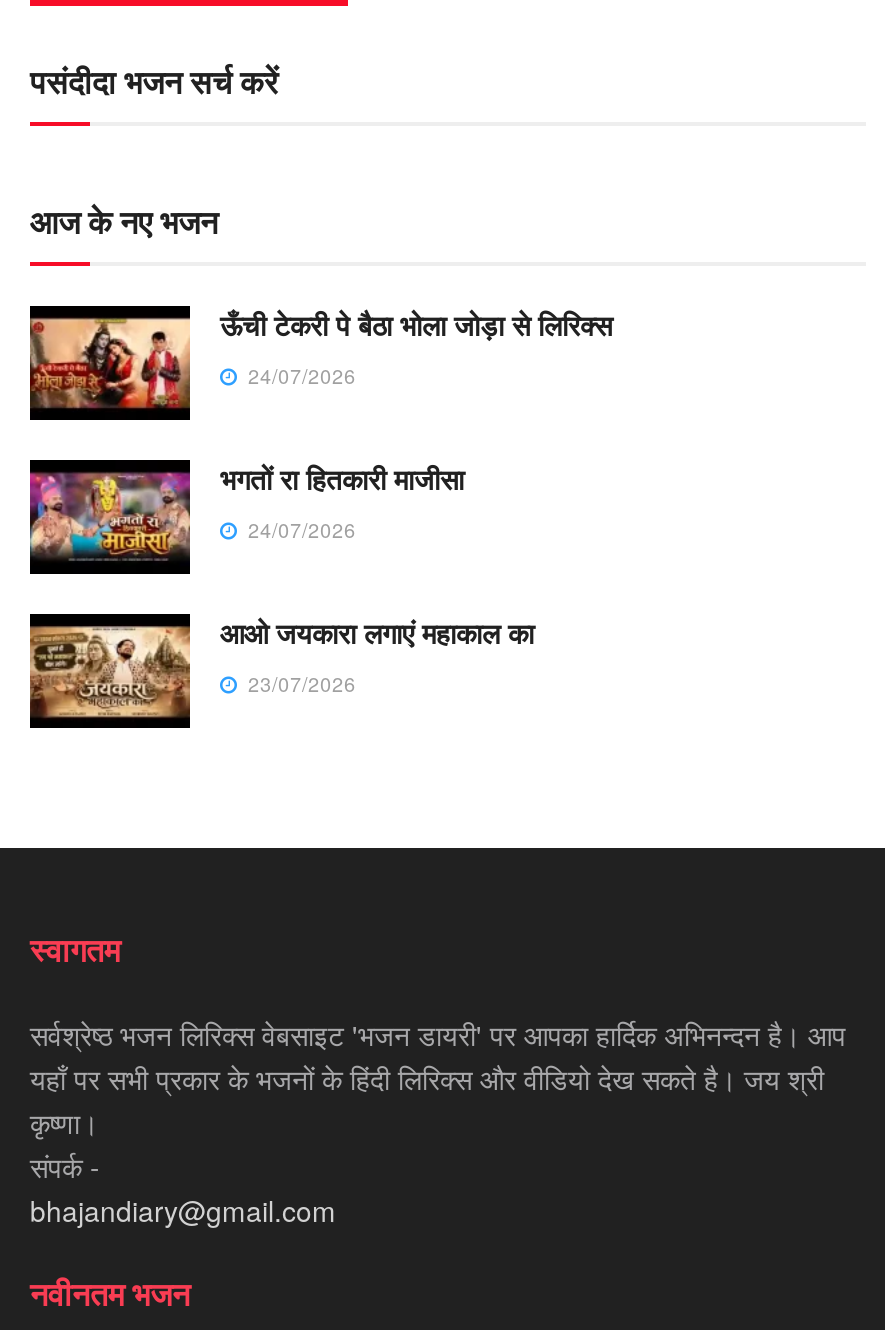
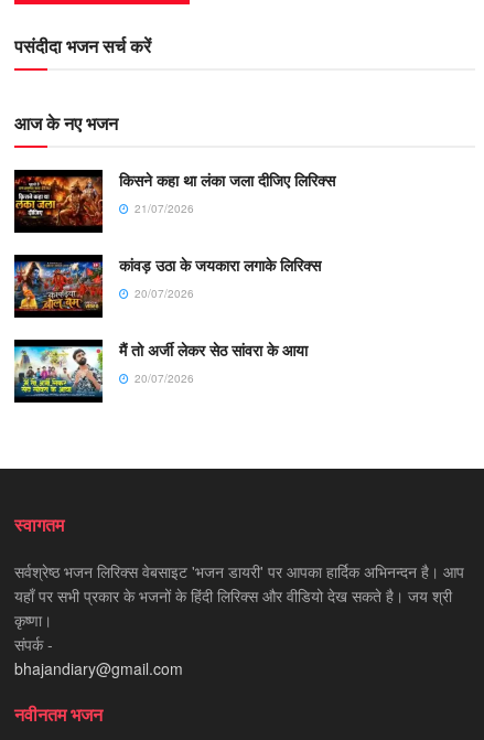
[28,304,612,410] [image] | ऊँची टेकरी पे बैठा भोला जोड़ा से लिरिक्स | 24/07/2026 -> [13,169,335,226] [image] | किसने कहा था लंका जला दीजिए लिरिक्स | 21/07/2026
[28,458,464,560] [image] | भगतों रा हितकारी माजीसा | 24/07/2026 -> [13,254,321,311] [image] | कांवड़ उठा के जयकारा लगाके लिरिक्स | 20/07/2026
[28,613,534,720] [image] | आओ जयकारा लगाएं महाकाल का | 23/07/2026 -> [13,339,308,397] [image] | मैं तो अर्जी लेकर सेठ सांवरा के आया | 20/07/2026

